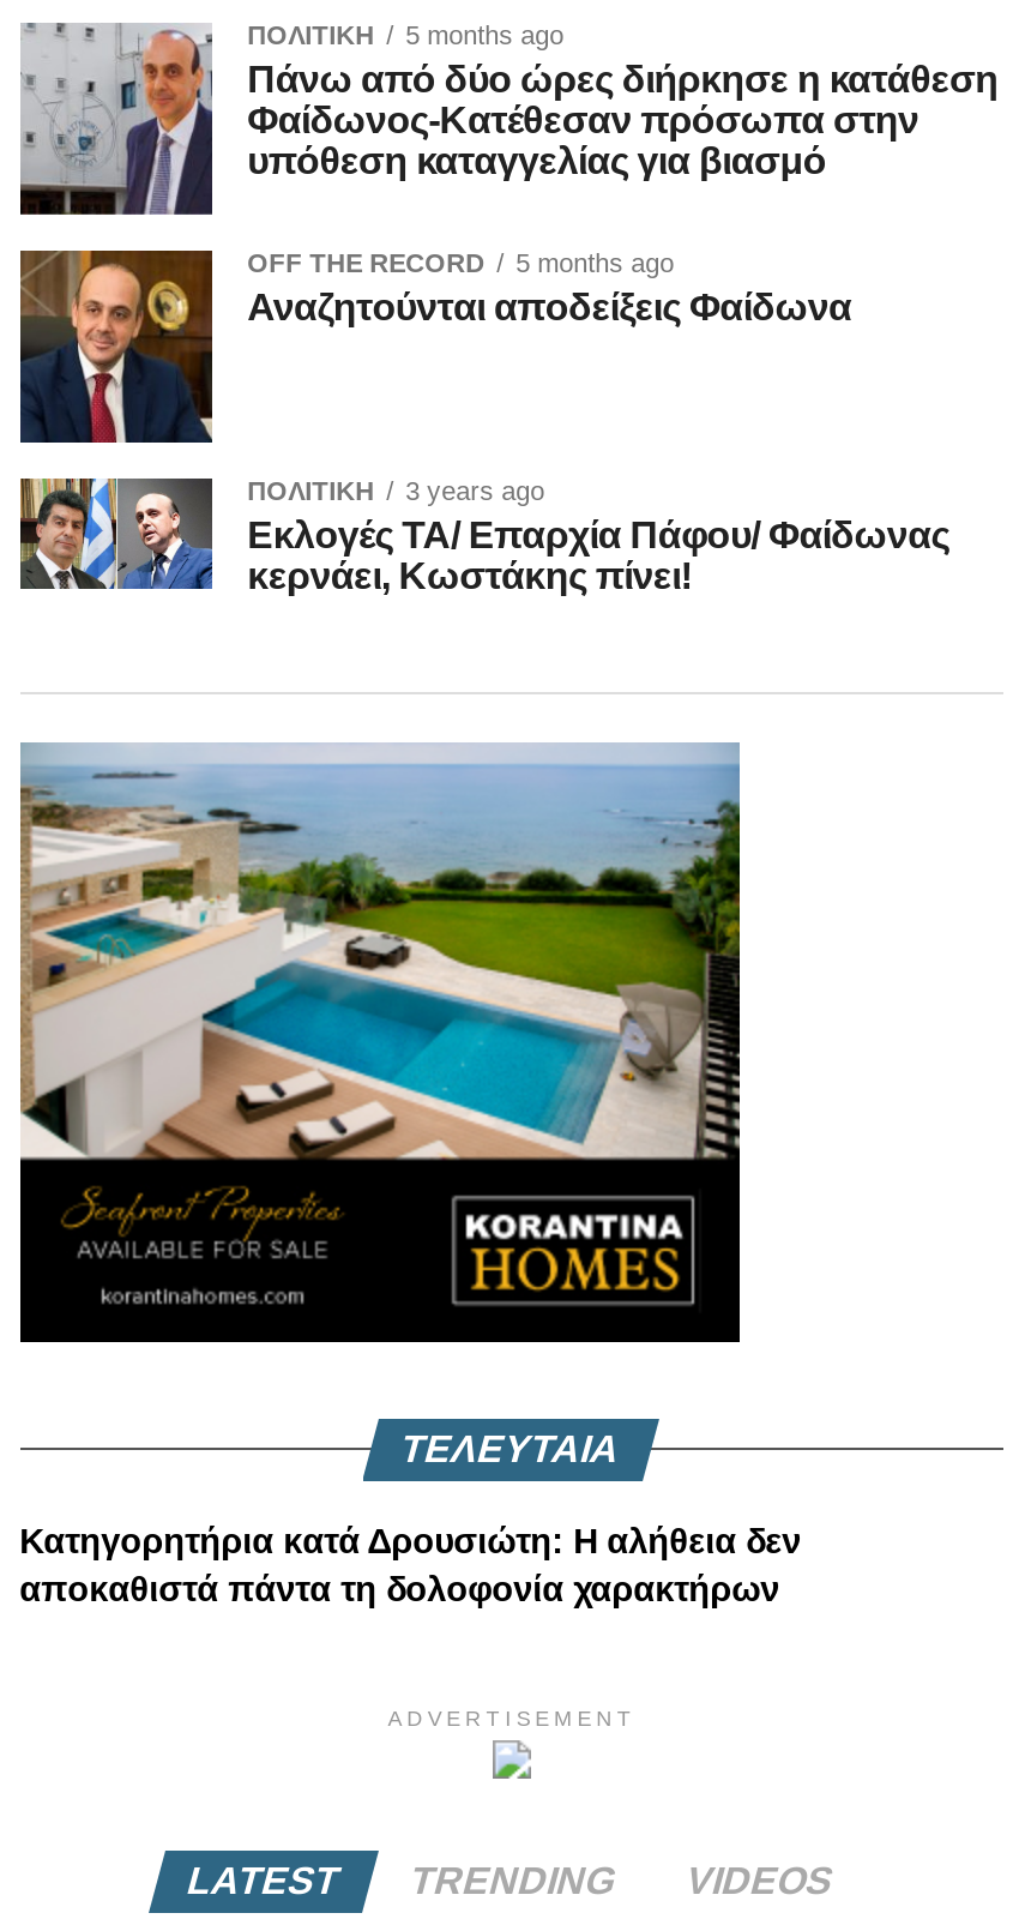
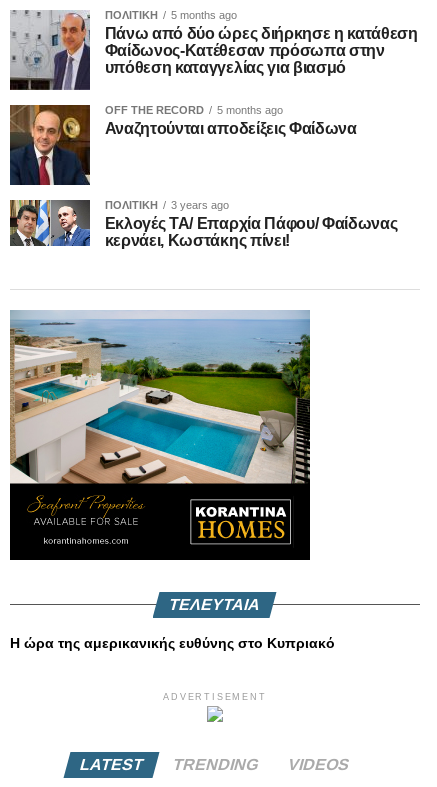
[20,1522,801,1608] Κατηγορητήρια κατά Δρουσιώτη: Η αλήθεια δεν | αποκαθιστά πάντα τη δολοφονία χαρακτήρων -> [10,635,335,651] Η ώρα της αμερικανικής ευθύνης στο Κυπριακό

